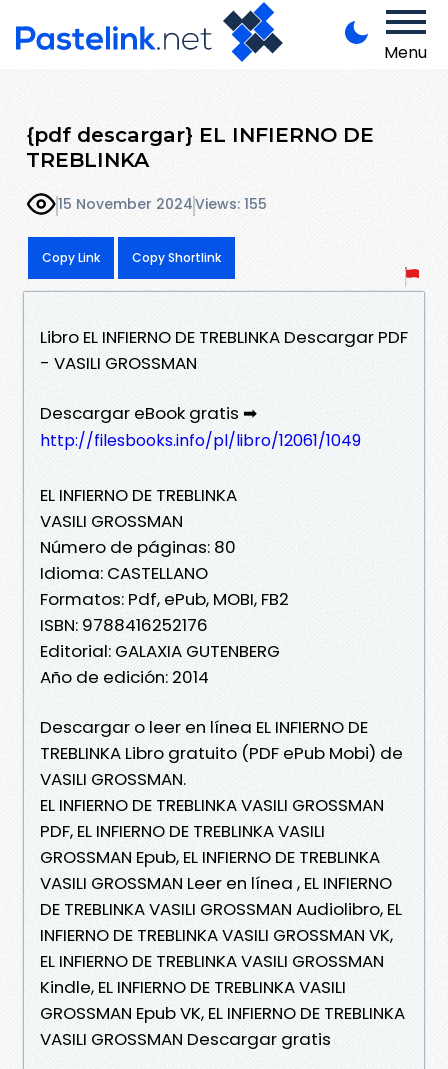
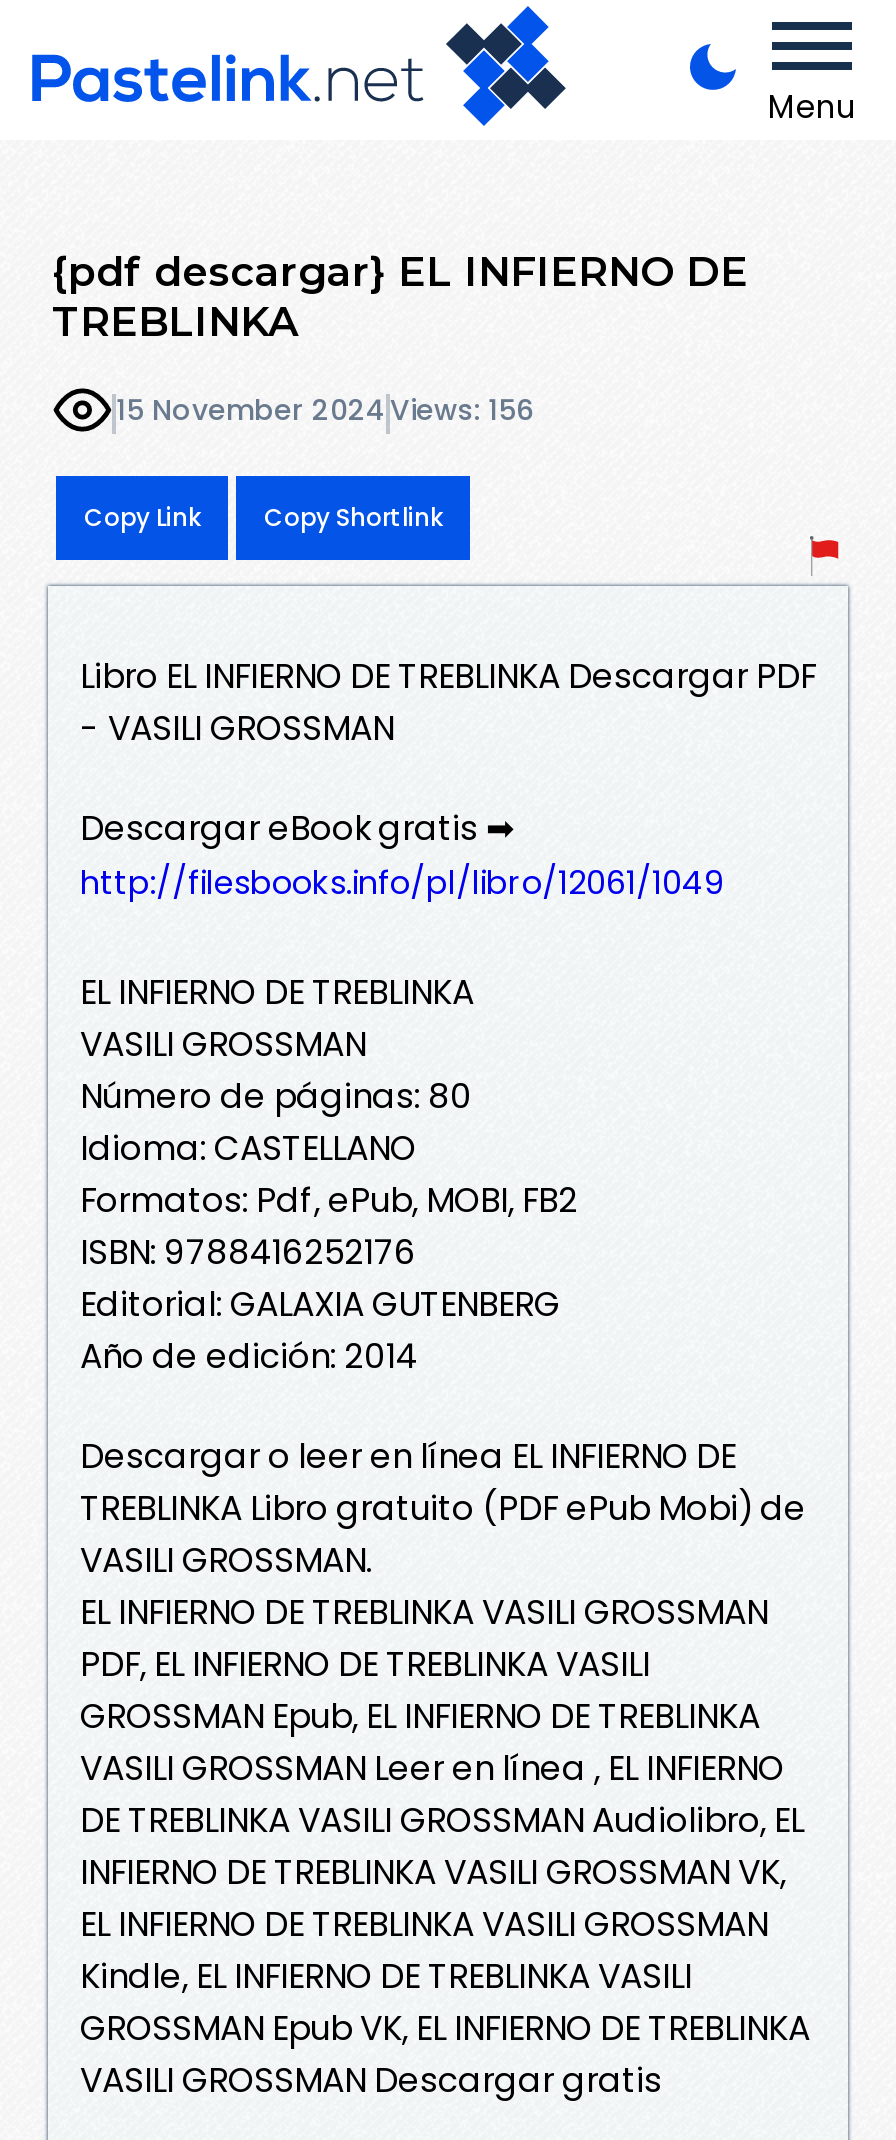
[58,194,267,214] 15 November 2024 Views: 155 -> [116,391,534,431] 15 November 2024 Views: 156

